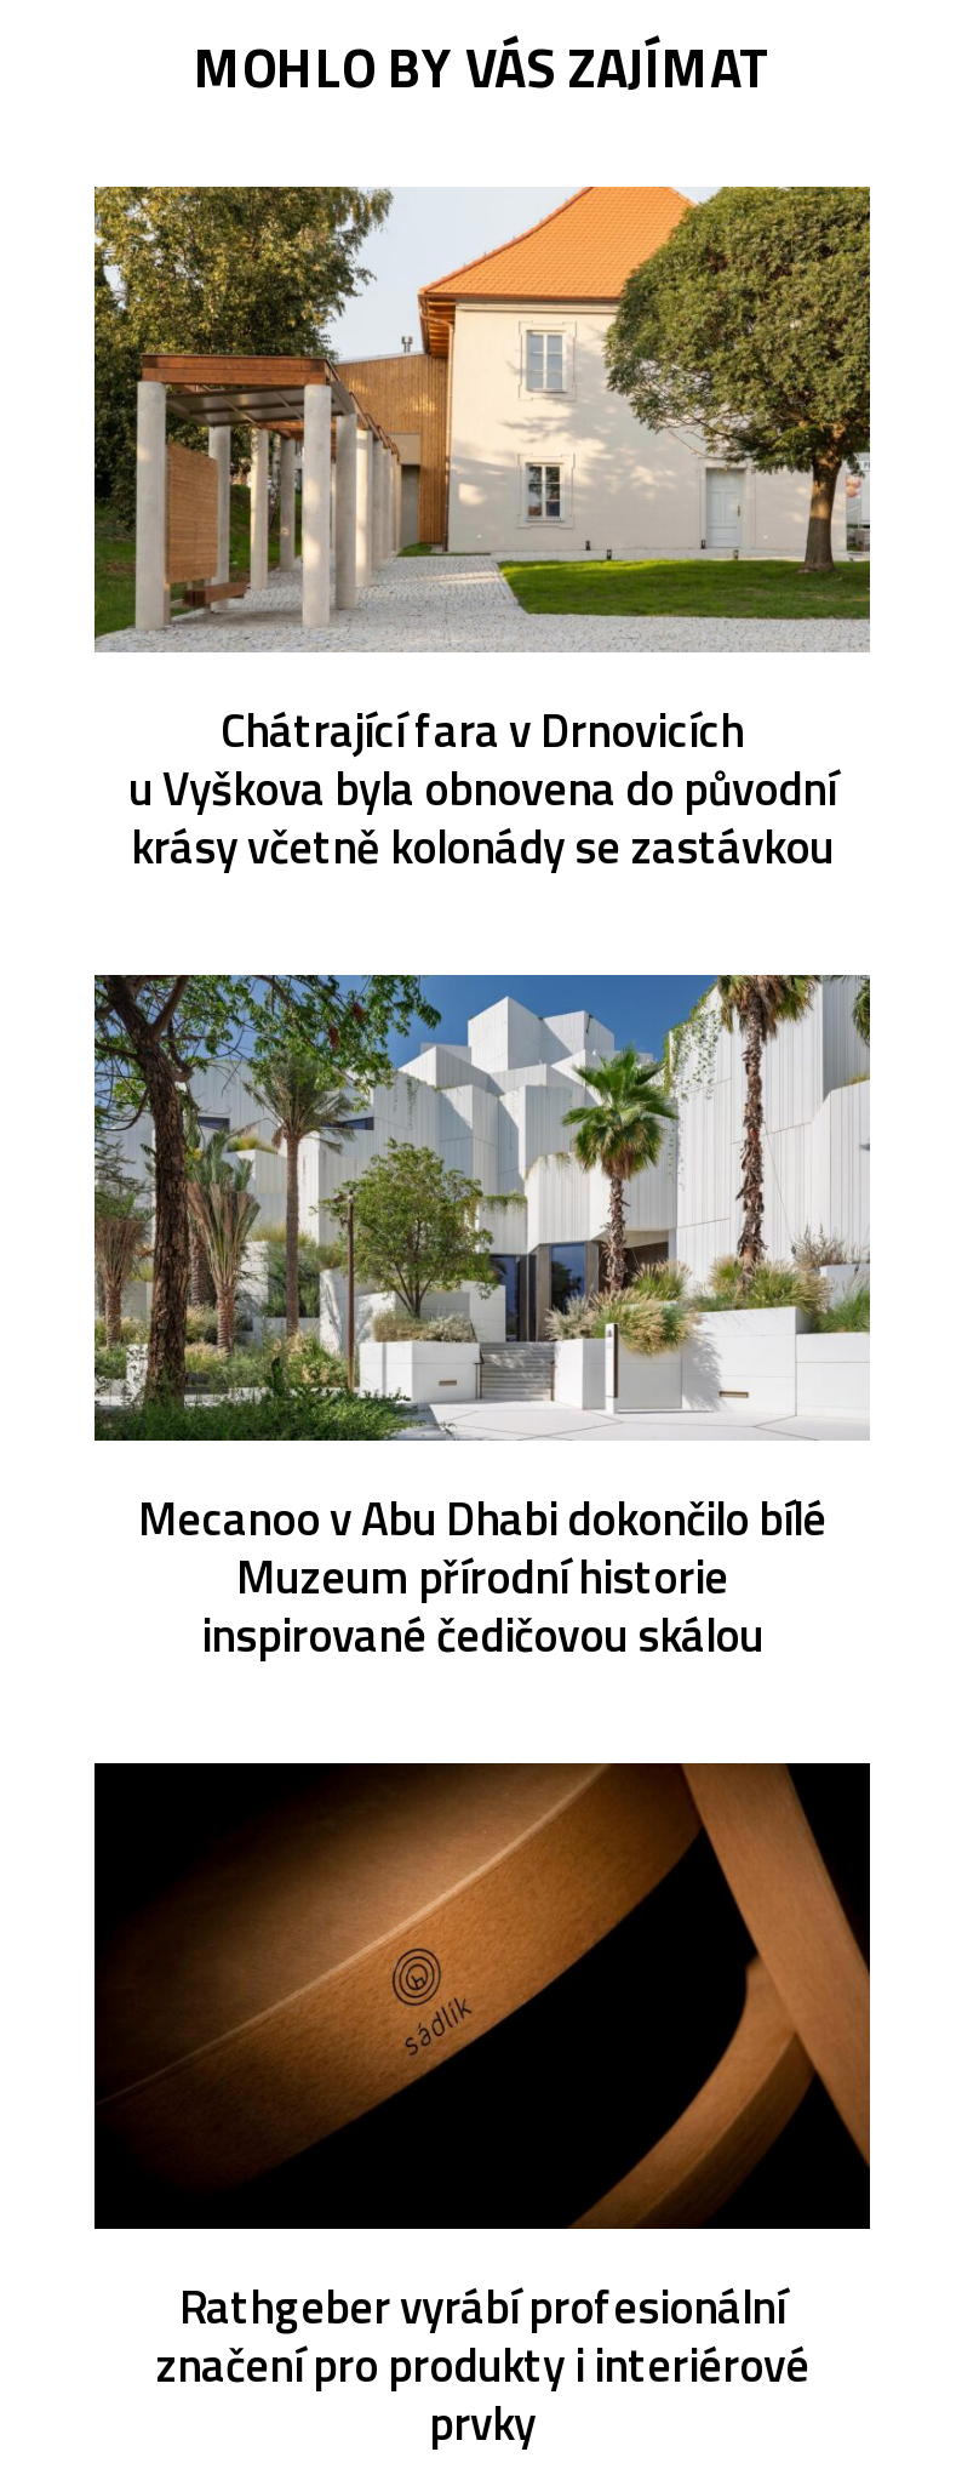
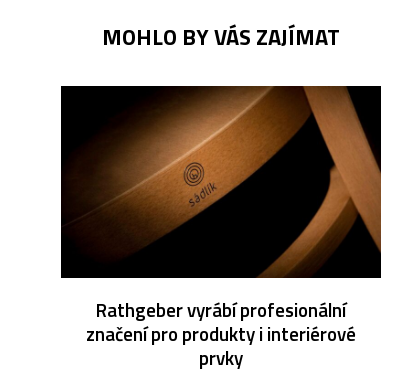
[92,184,872,880] [image] | Chátrající fara v Drnovicích | u Vyškova byla obnovena do původní | krásy včetně kolonády se zastávkou -> none
[92,973,872,1669] [image] | Mecanoo v Abu Dhabi dokončilo bílé | Muzeum přírodní historie | inspirované čedičovou skálou -> none

